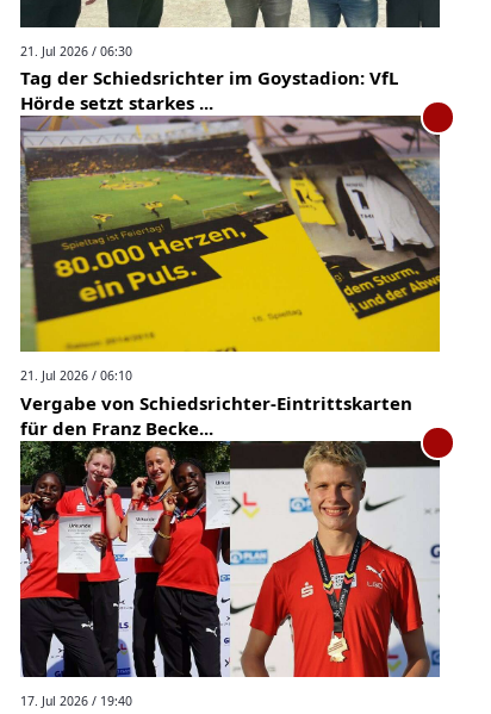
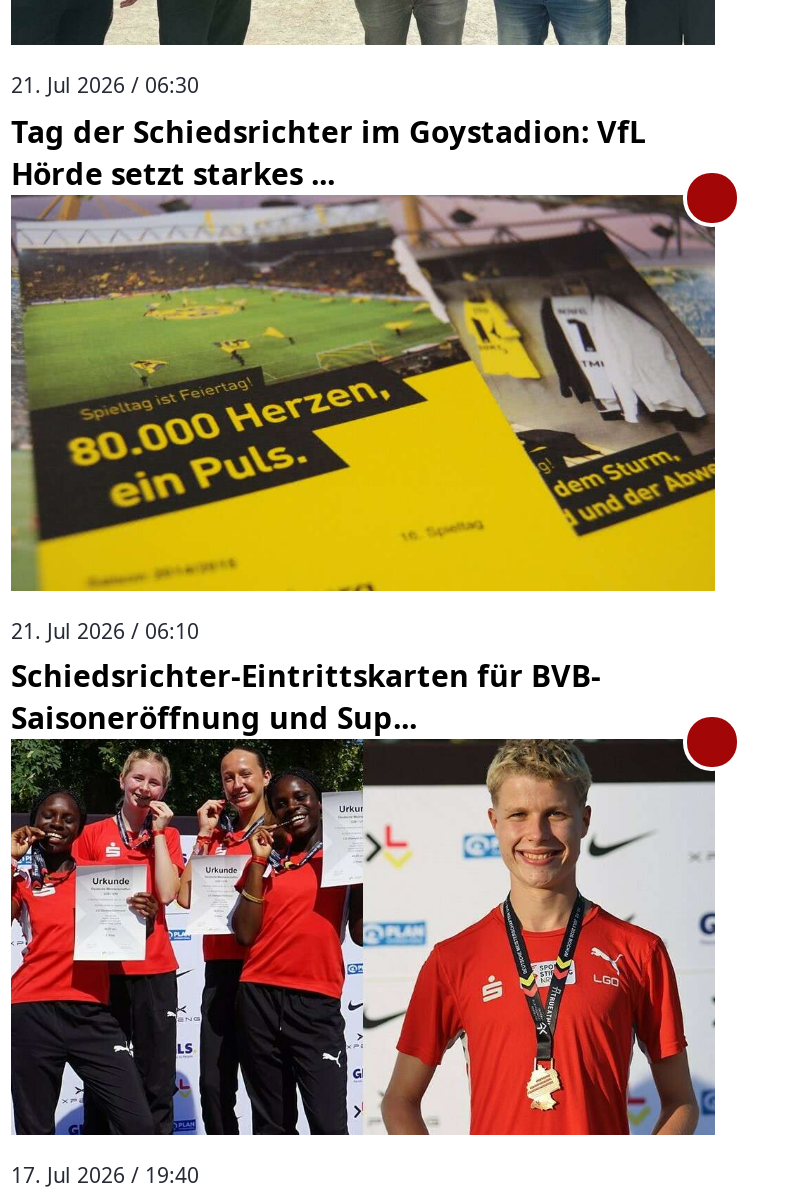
[20,390,412,439] Vergabe von Schiedsrichter-Eintrittskarten | für den Franz Becke... -> [11,655,601,737] Schiedsrichter-Eintrittskarten für BVB- | Saisoneröffnung und Sup...

